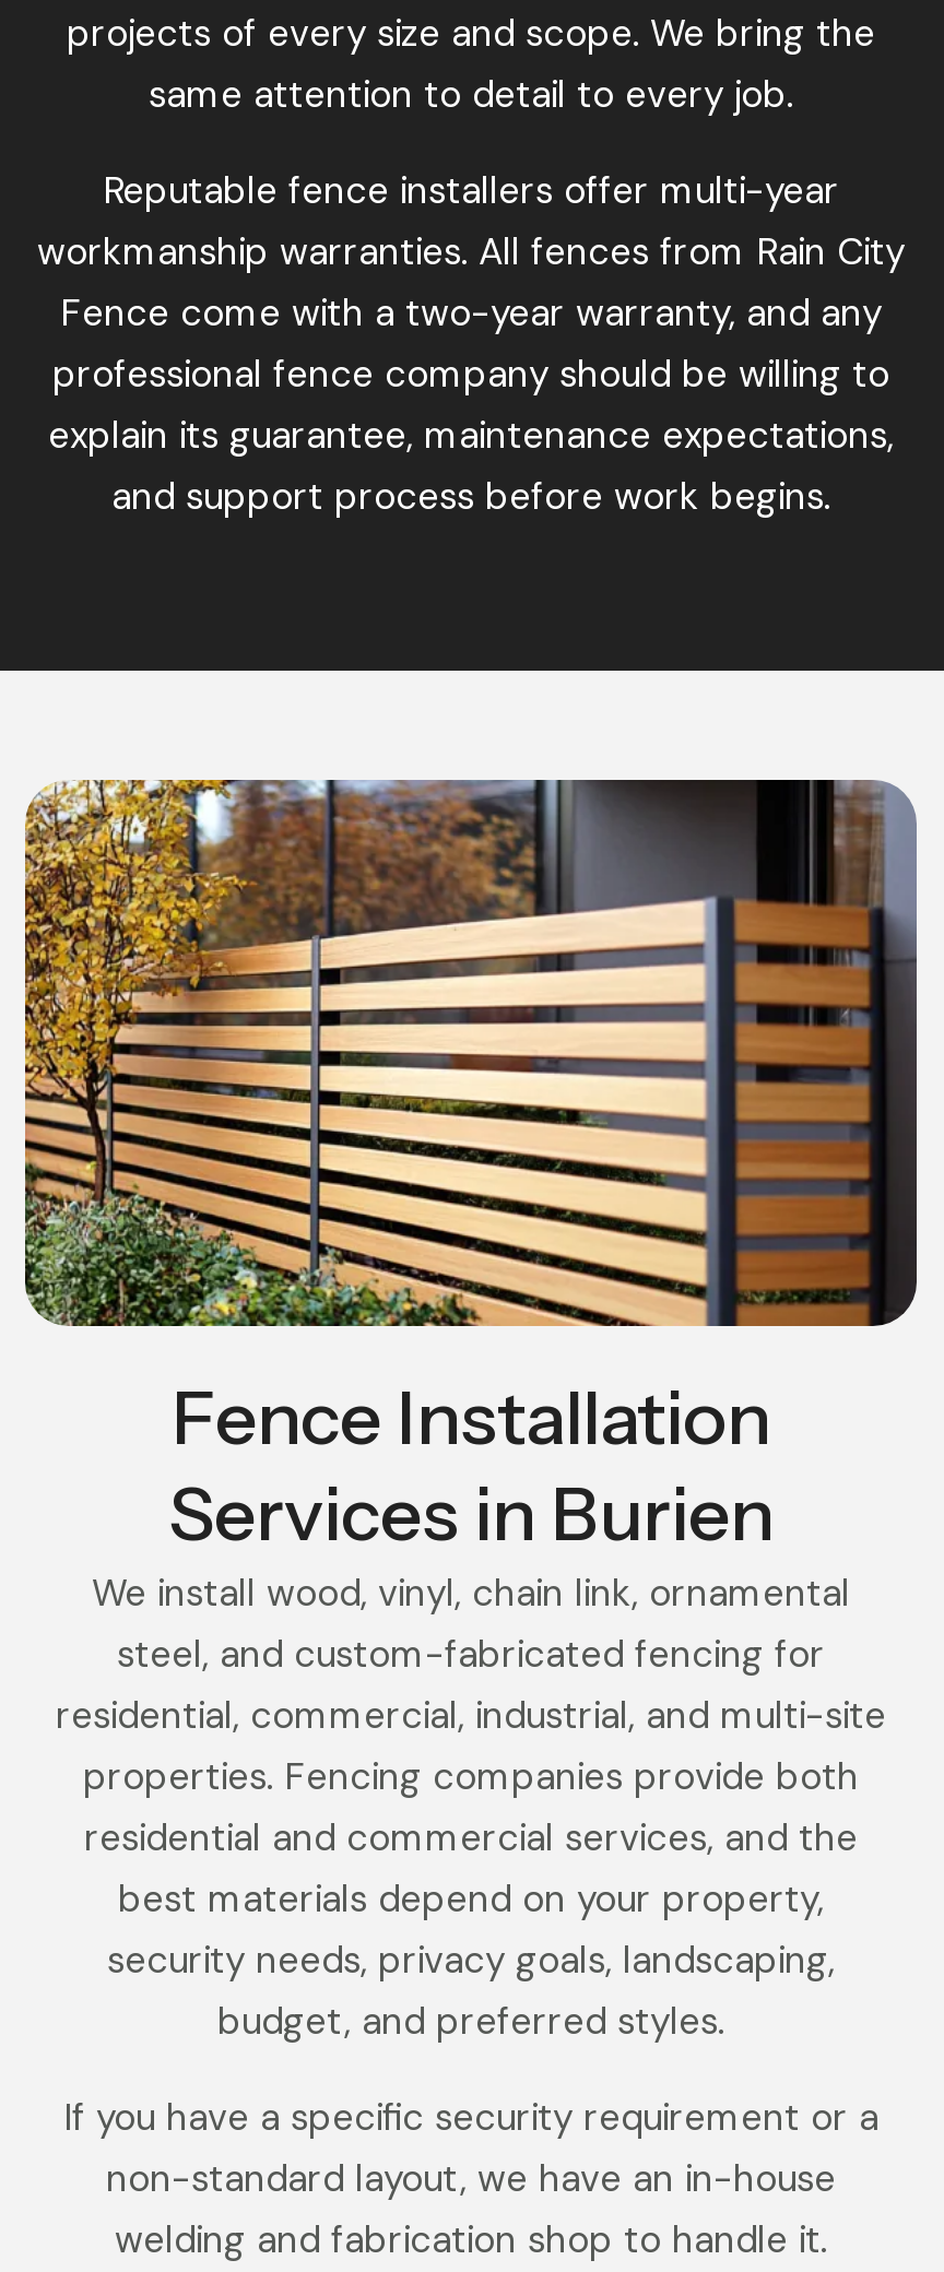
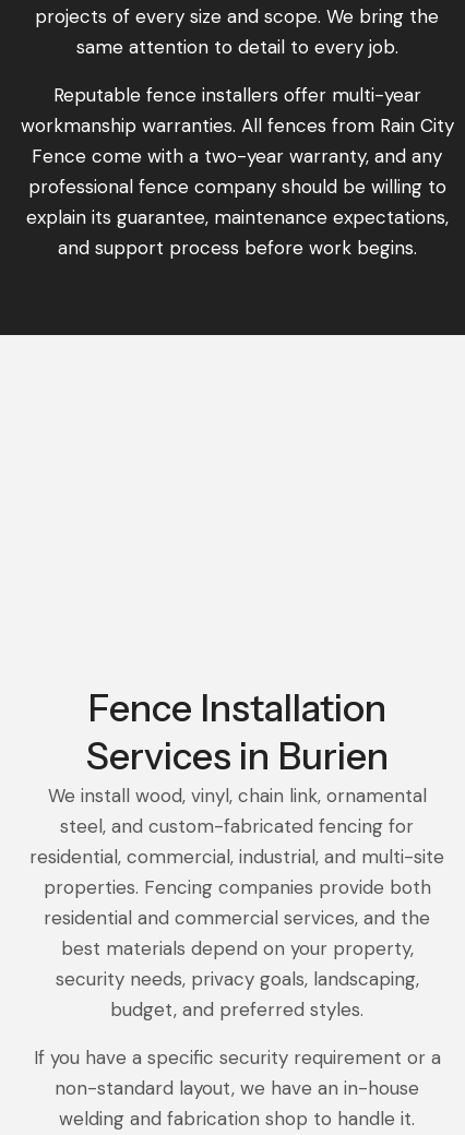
[23,778,919,1328] [image] -> none

